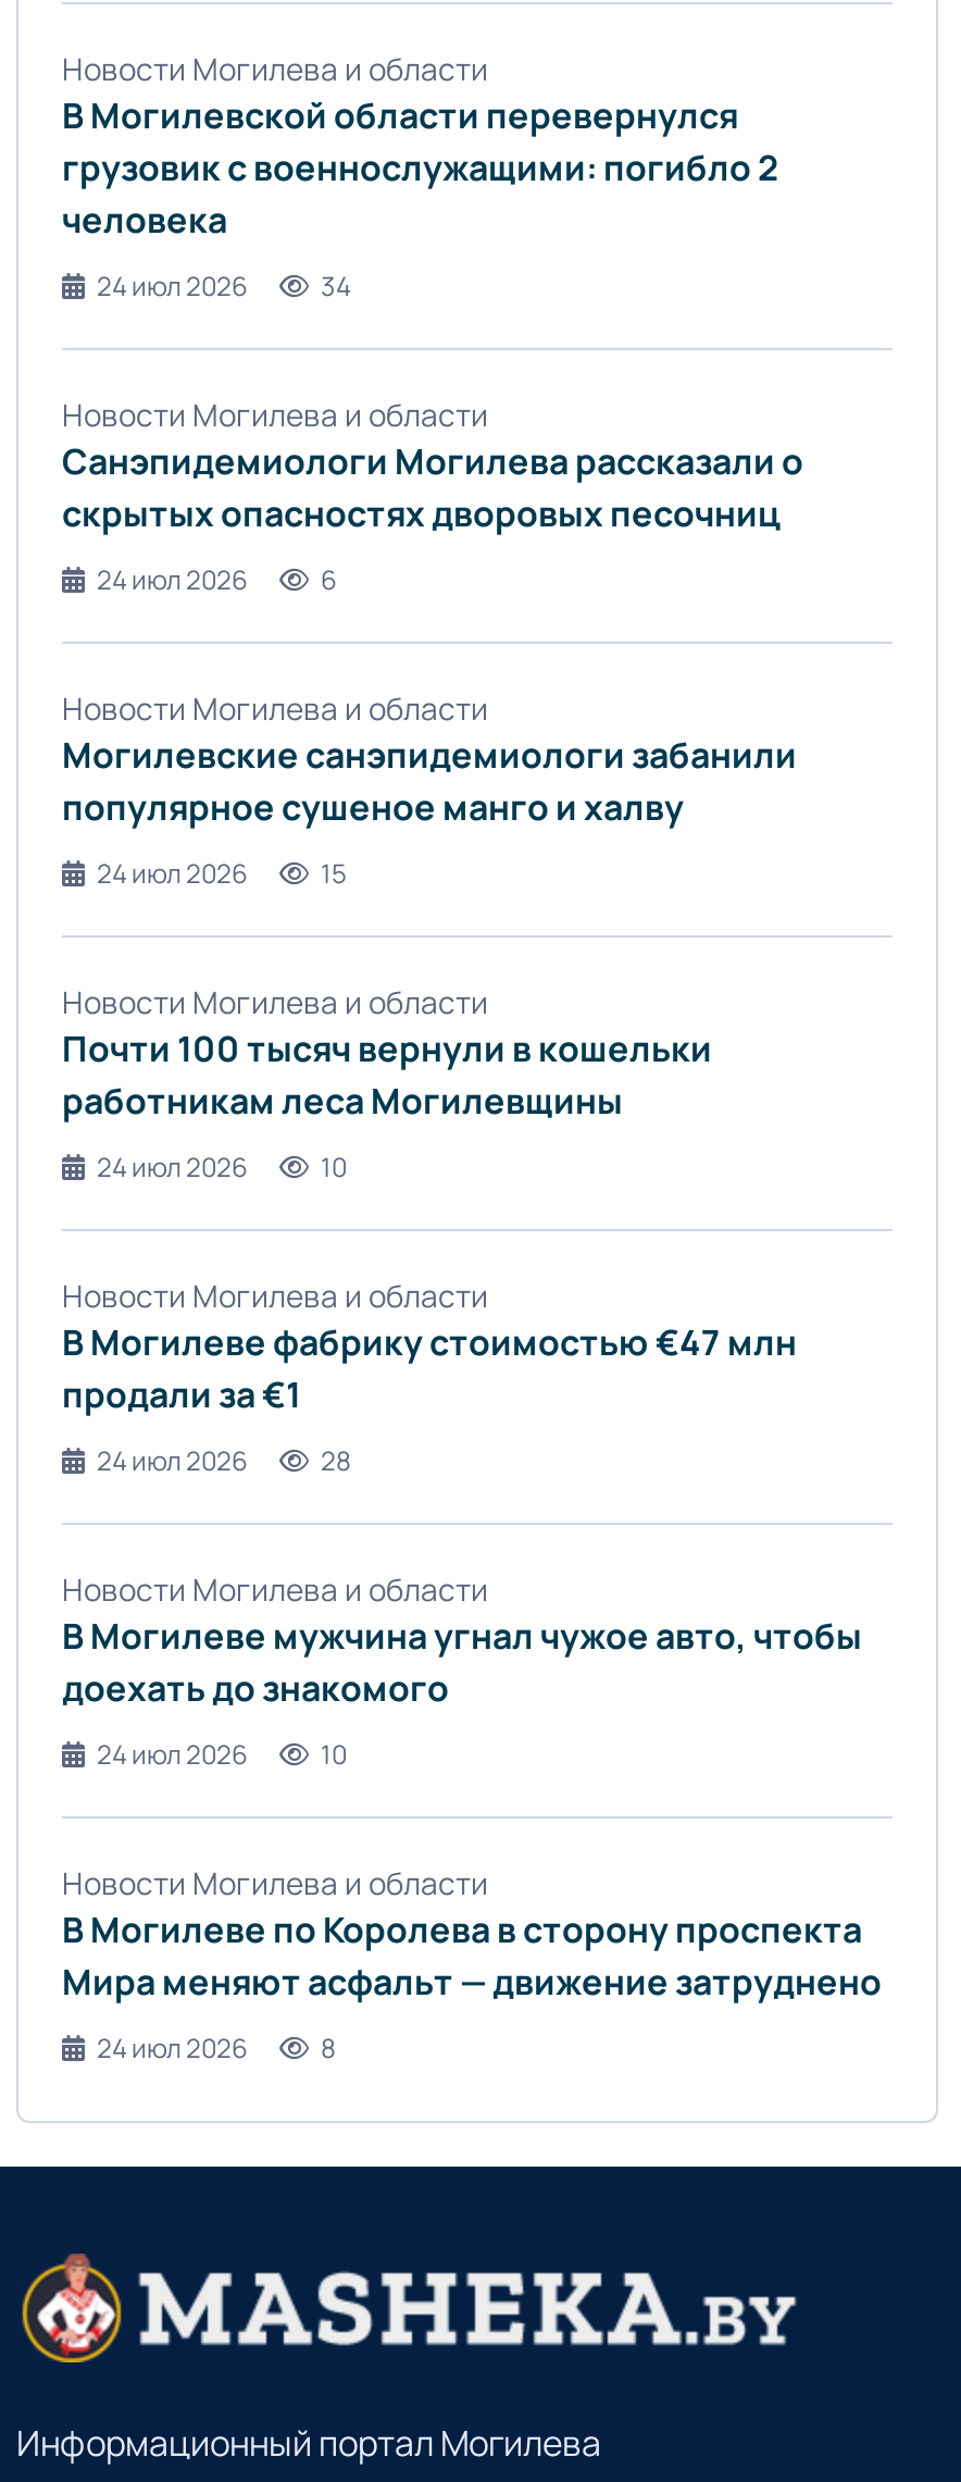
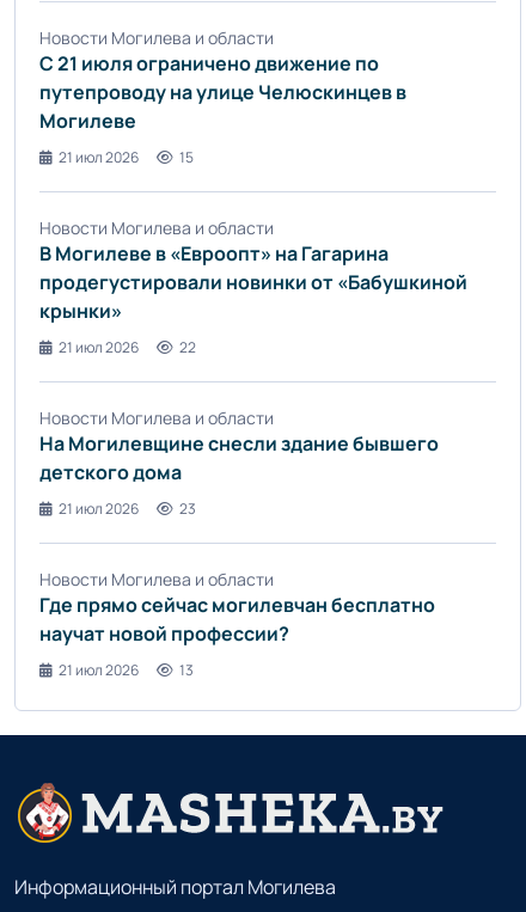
[62,90,803,891] В Могилевской области перевернулся | грузовик с военнослужащими: погибло 2 | человека | 24 июл 2026 | 34 | Новости Могилева и области | Санэпидемиологи Могилева рассказали о | скрытых опасностях дворовых песочниц | 24 июл 2026 | 6 | Новости Могилева и области | Могилевские санэпидемиологи забанили | популярное сушеное манго и халву | 24 июл 2026 -> [39,50,406,167] С 21 июля ограничено движение по | путепроводу на улице Челюскинцев в | Могилеве | 21 июл 2026
[62,1023,712,1124] Почти 100 тысяч вернули в кошельки | работникам леса Могилевщины -> [39,240,467,323] В Могилеве в «Евроопт» на Гагарина | продегустировали новинки от «Бабушкиной | крынки»
[97,1147,347,1184] 24 июл 2026 | 10 -> [59,336,196,357] 21 июл 2026 | 22
[62,1317,797,1417] В Могилеве фабрику стоимостью €47 млн | продали за €1 -> [39,430,439,485] На Могилевщине снесли здание бывшего | детского дома
[97,1441,351,1478] 24 июл 2026 | 28 -> [59,498,196,518] 21 июл 2026 | 23
[62,1611,882,2065] В Могилеве мужчина угнал чужое авто, чтобы | доехать до знакомого | 24 июл 2026 | 10 | Новости Могилева и области | В Могилеве по Королева в сторону проспекта | Мира меняют асфальт — движение затруднено | 24 июл 2026 | 8 -> [39,591,435,680] Где прямо сейчас могилевчан бесплатно | научат новой профессии? | 21 июл 2026 | 13

